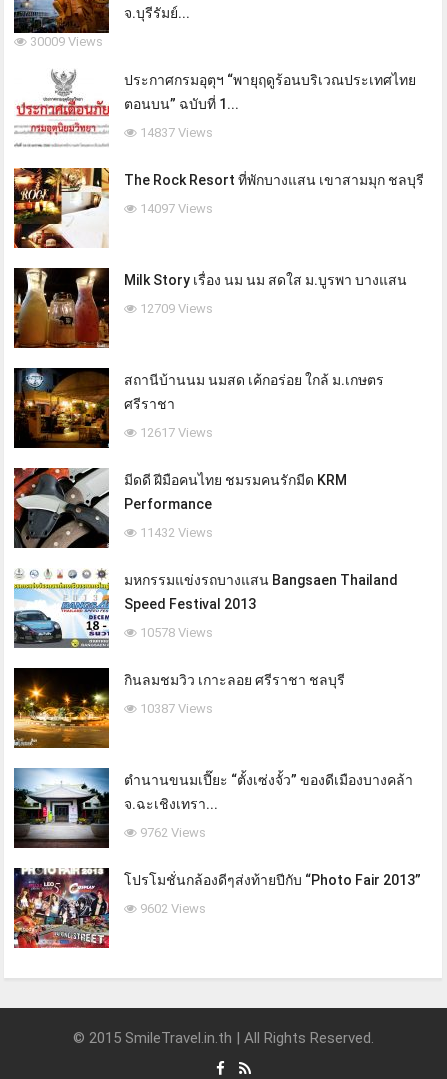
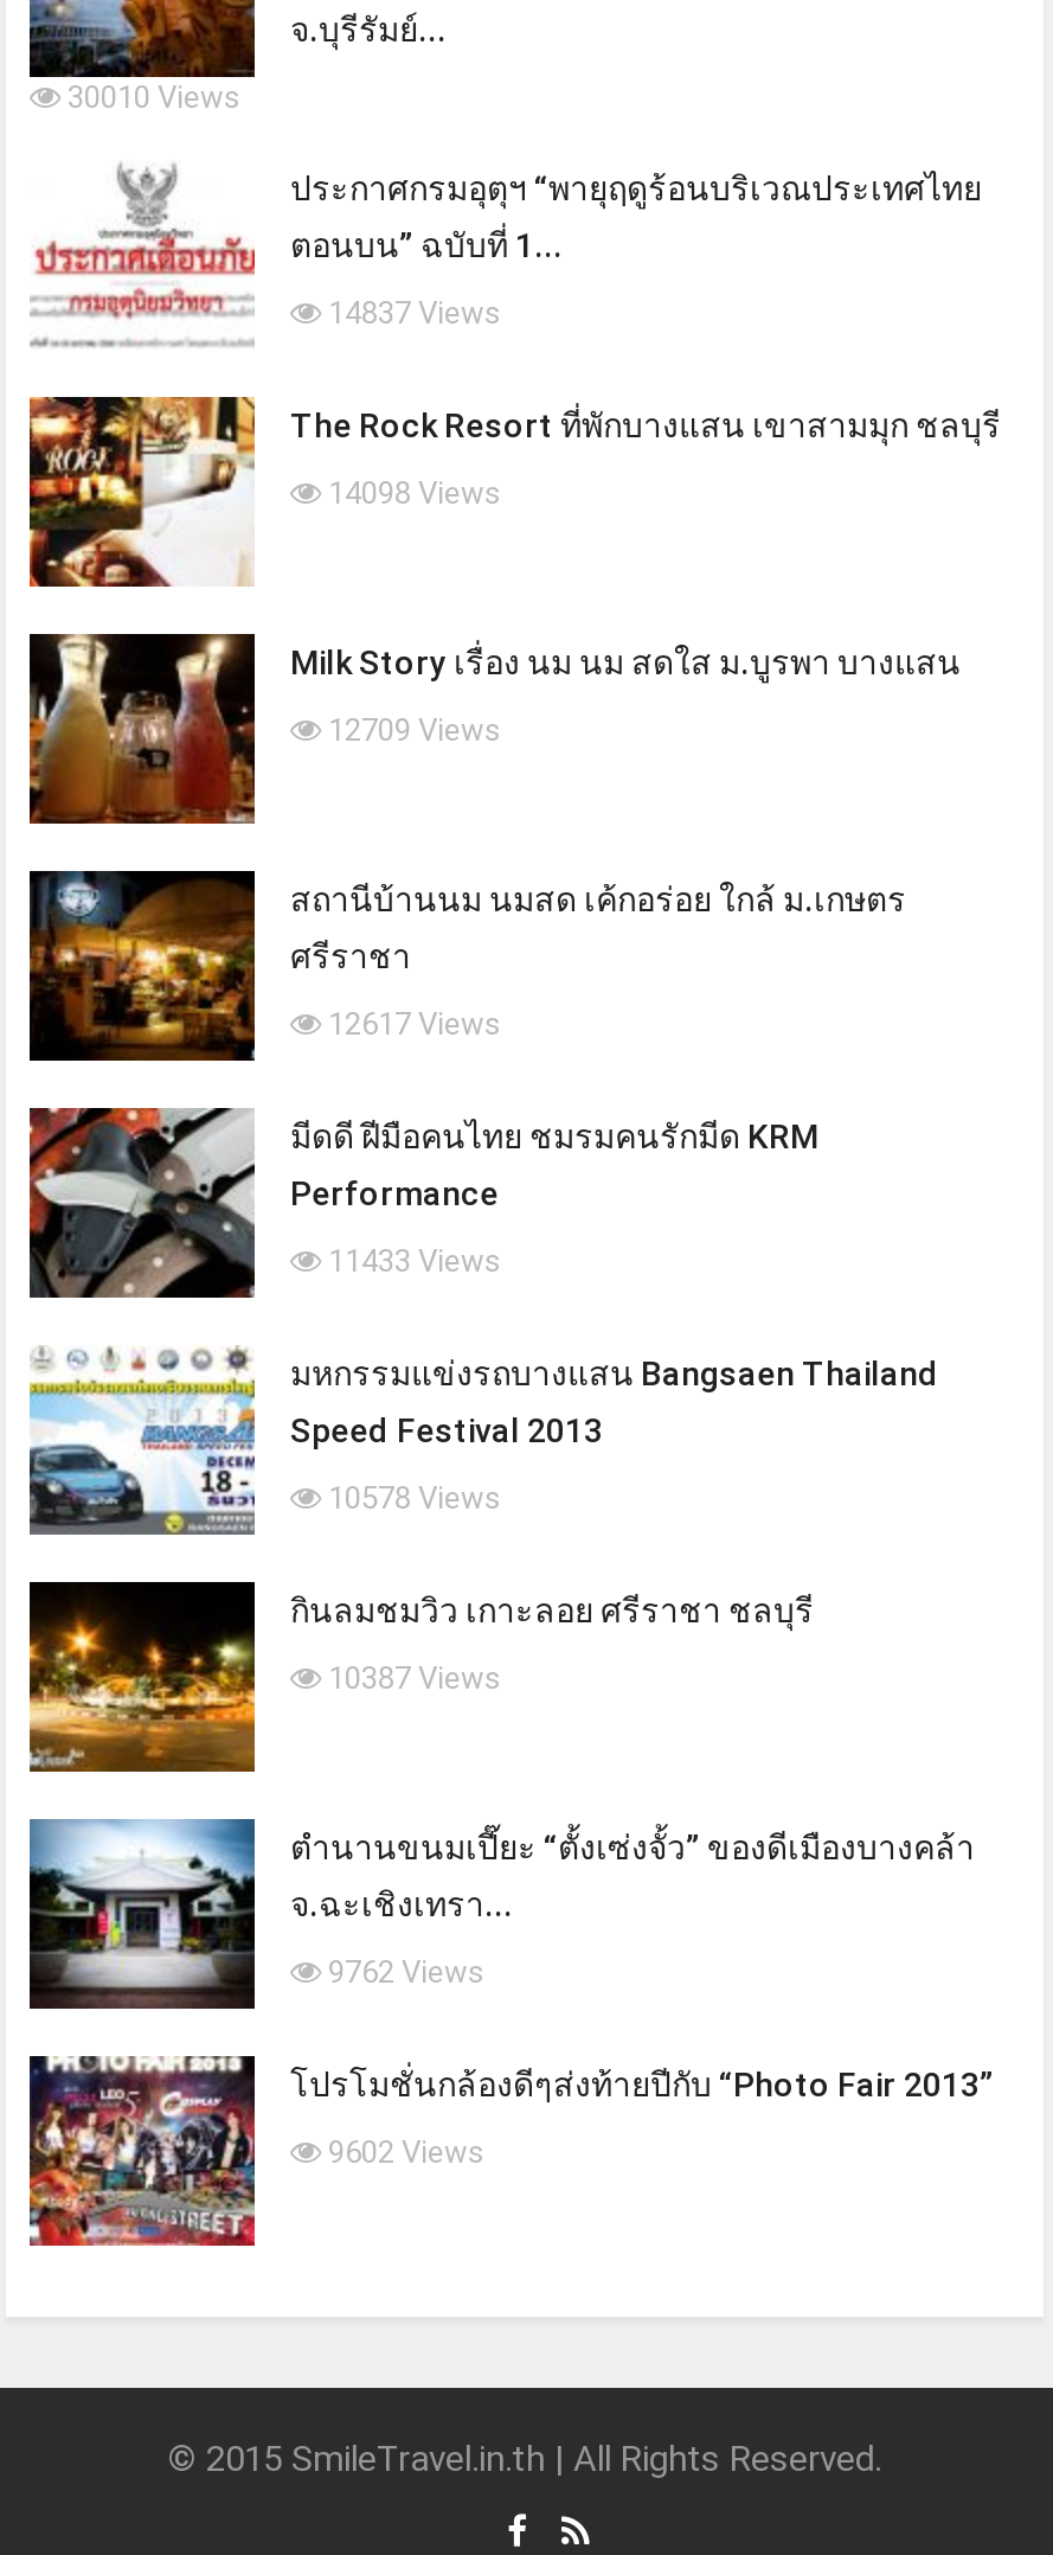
[27,34,103,49] 30009 Views -> [60,81,240,116] 30010 Views
[137,201,213,216] 14097 Views -> [321,476,501,512] 14098 Views
[137,525,213,540] 11432 Views -> [321,1244,501,1280] 11433 Views

